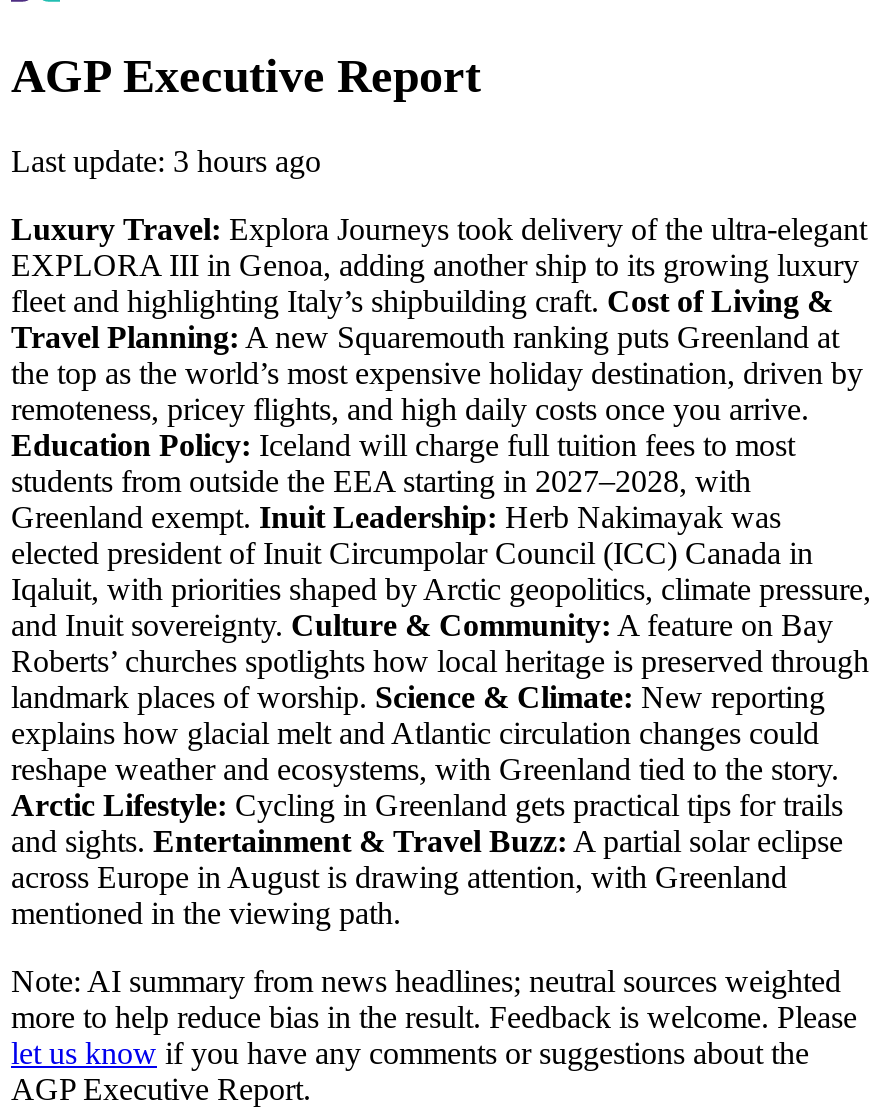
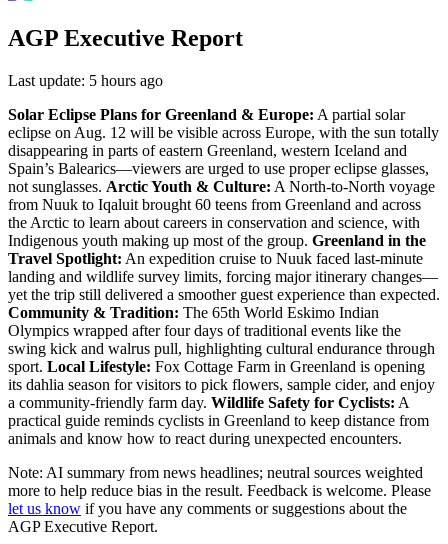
[11,144,321,178] Last update: 3 hours ago -> [8,72,163,89] Last update: 5 hours ago
[11,212,871,930] Luxury Travel: Explora Journeys took delivery of the ultra-elegant | EXPLORA III in Genoa, adding another ship to its growing luxury | fleet and highlighting Italy’s shipbuilding craft. Cost of Living & | Travel Planning: A new Squaremouth ranking puts Greenland at | the top as the world’s most expensive holiday destination, driven by | remoteness, pricey flights, and high daily costs once you arrive. | Education Policy: Iceland will charge full tuition fees to most | students from outside the EEA starting in 2027–2028, with | Greenland exempt. Inuit Leadership: Herb Nakimayak was | elected president of Inuit Circumpolar Council (ICC) Canada in | Iqaluit, with priorities shaped by Arctic geopolitics, climate pressure, | and Inuit sovereignty. Culture & Community: A feature on Bay | Roberts’ churches spotlights how local heritage is preserved through | landmark places of worship. Science & Climate: New reporting | explains how glacial melt and Atlantic circulation changes could | reshape weather and ecosystems, with Greenland tied to the story. | Arctic Lifestyle: Cycling in Greenland gets practical tips for trails | and sights. Entertainment & Travel Buzz: A partial solar eclipse | across Europe in August is drawing attention, with Greenland | mentioned in the viewing path. -> [8,106,440,447] Solar Eclipse Plans for Greenland & Europe: A partial solar | eclipse on Aug. 12 will be visible across Europe, with the sun totally | disappearing in parts of eastern Greenland, western Iceland and | Spain’s Balearics—viewers are urged to use proper eclipse glasses, | not sunglasses. Arctic Youth & Culture: A North-to-North voyage | from Nuuk to Iqaluit brought 60 teens from Greenland and across | the Arctic to learn about careers in conservation and science, with | Indigenous youth making up most of the group. Greenland in the | Travel Spotlight: An expedition cruise to Nuuk faced last-minute | landing and wildlife survey limits, forcing major itinerary changes— | yet the trip still delivered a smoother guest experience than expected. | Community & Tradition: The 65th World Eskimo Indian | Olympics wrapped after four days of traditional events like the | swing kick and walrus pull, highlighting cultural endurance through | sport. Local Lifestyle: Fox Cottage Farm in Greenland is opening | its dahlia season for visitors to pick flowers, sample cider, and enjoy | a community-friendly farm day. Wildlife Safety for Cyclists: A | practical guide reminds cyclists in Greenland to keep distance from | animals and know how to react during unexpected encounters.

